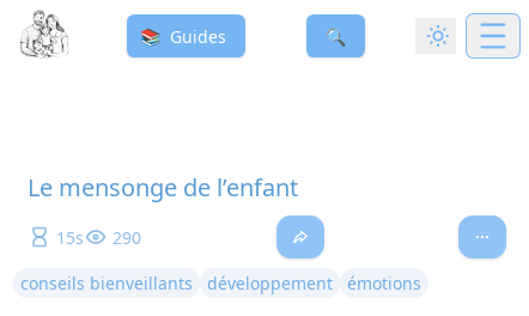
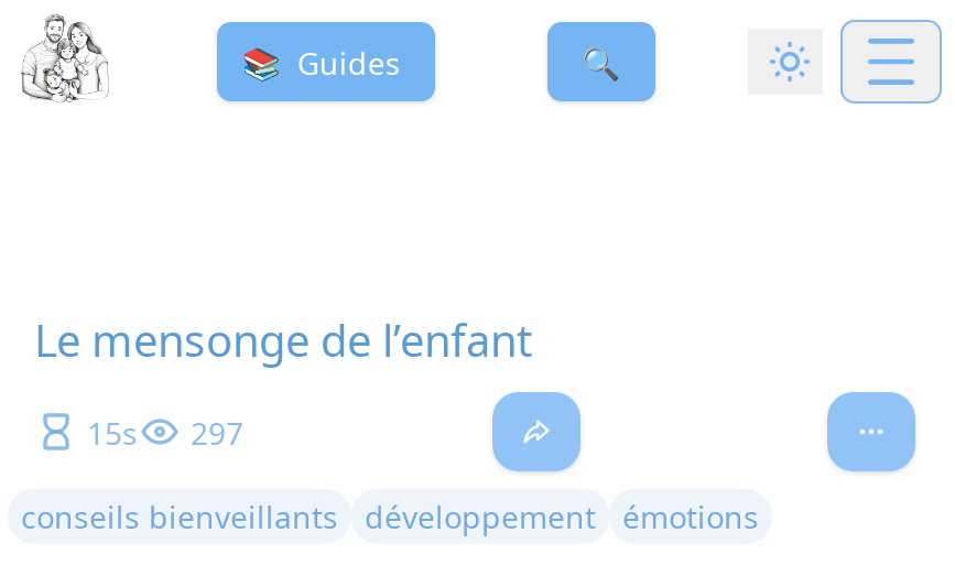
[56,226,141,248] 15s 290 -> [87,411,243,453] 15s 297

